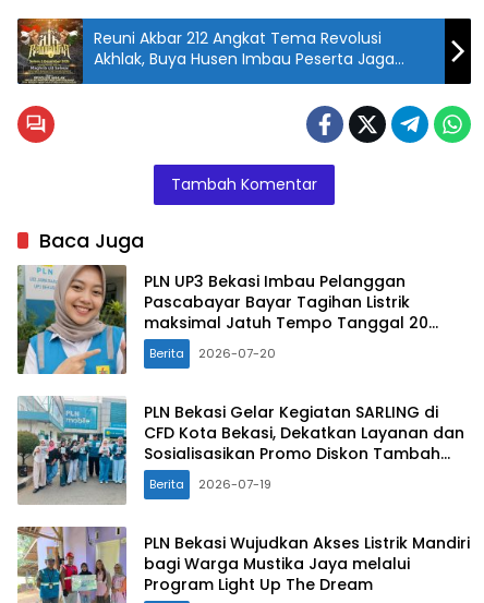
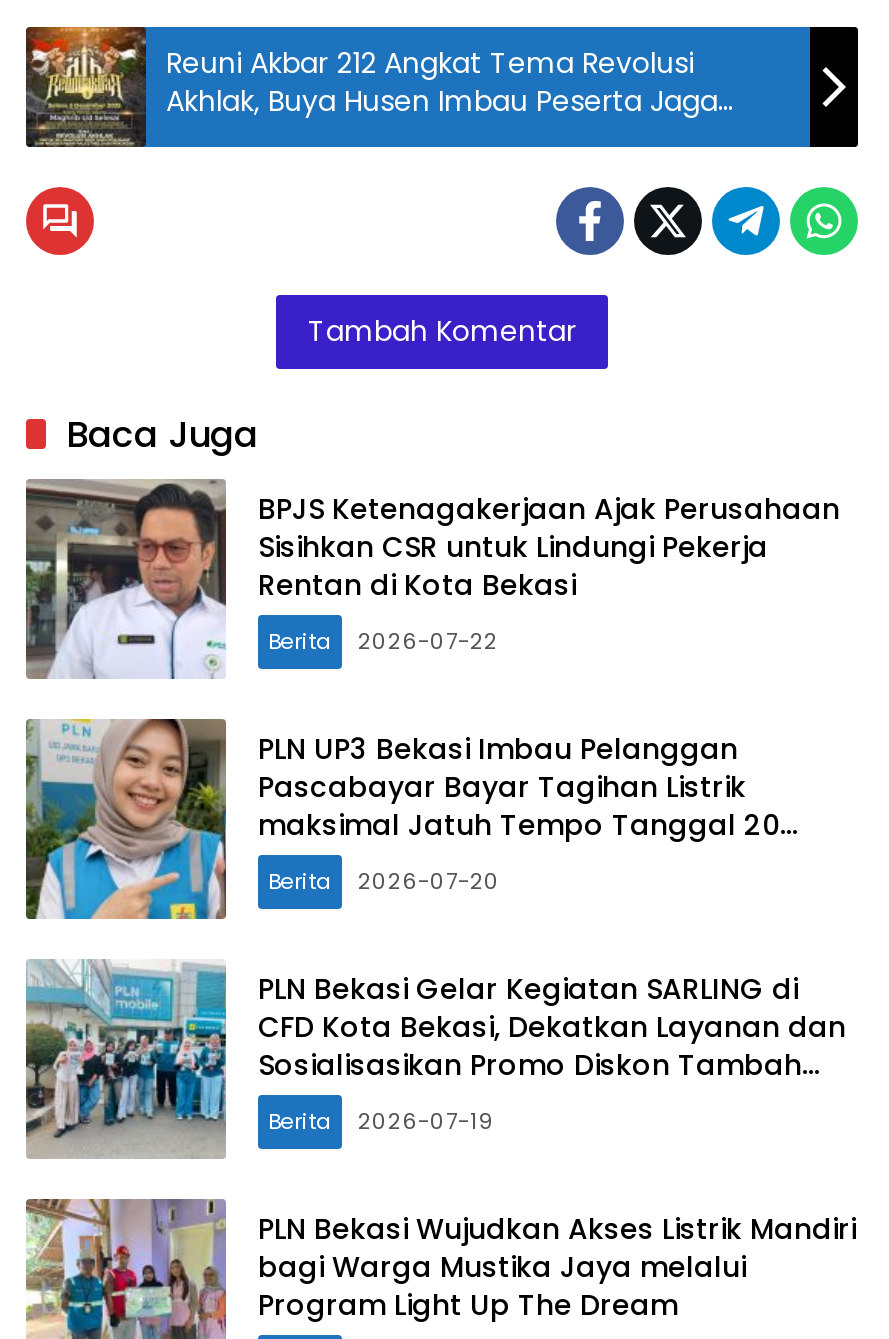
none -> [26,479,840,679] [image] | BPJS Ketenagakerjaan Ajak Perusahaan | Sisihkan CSR untuk Lindungi Pekerja | Rentan di Kota Bekasi | Berita | 2026-07-22

